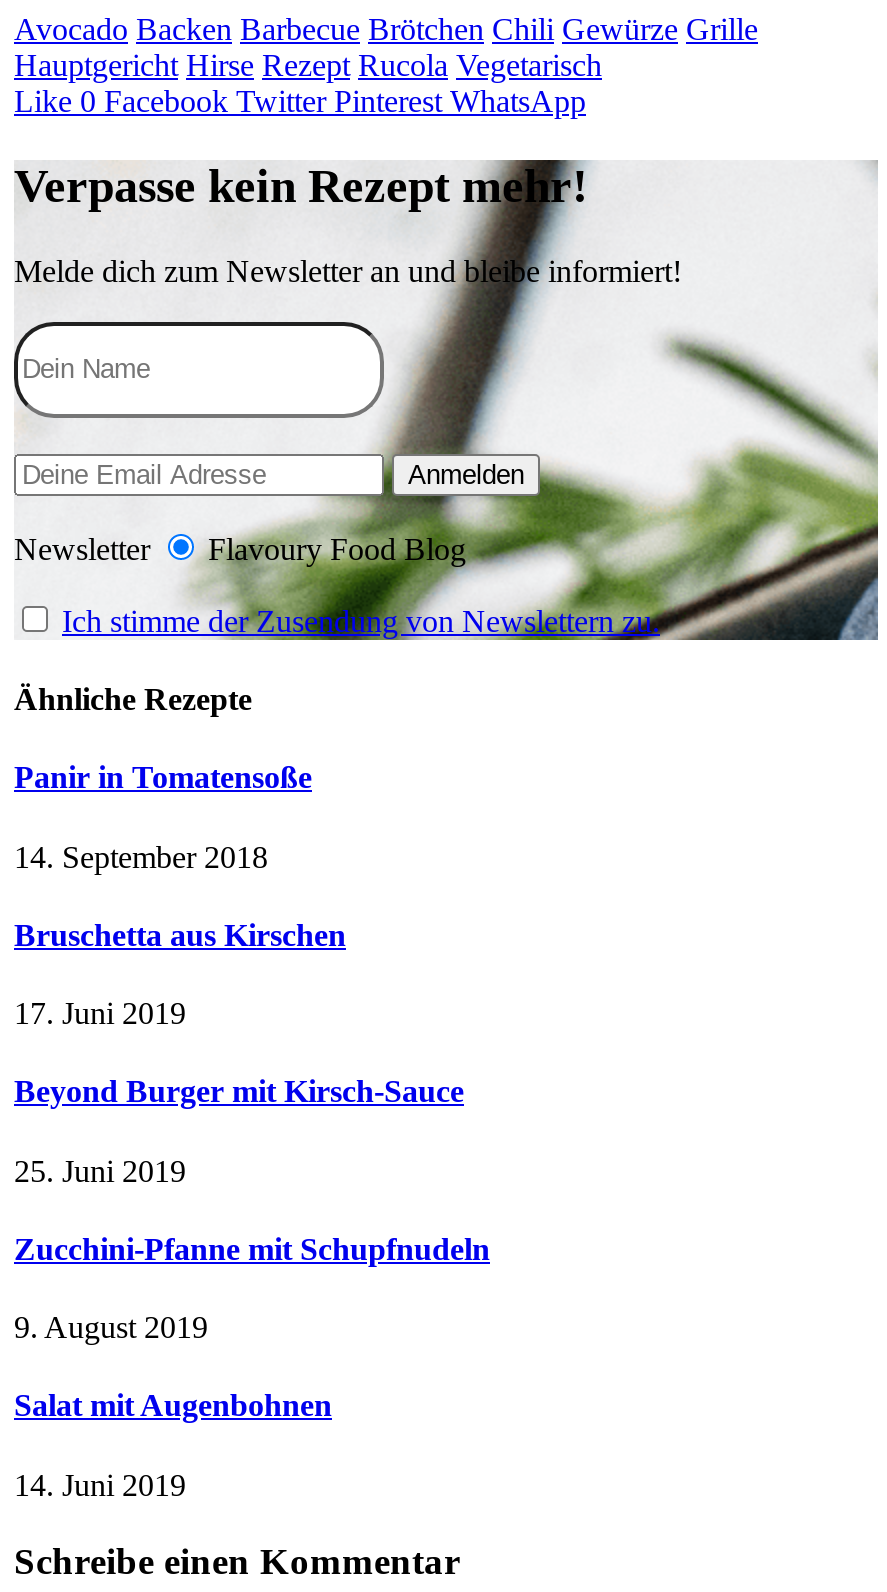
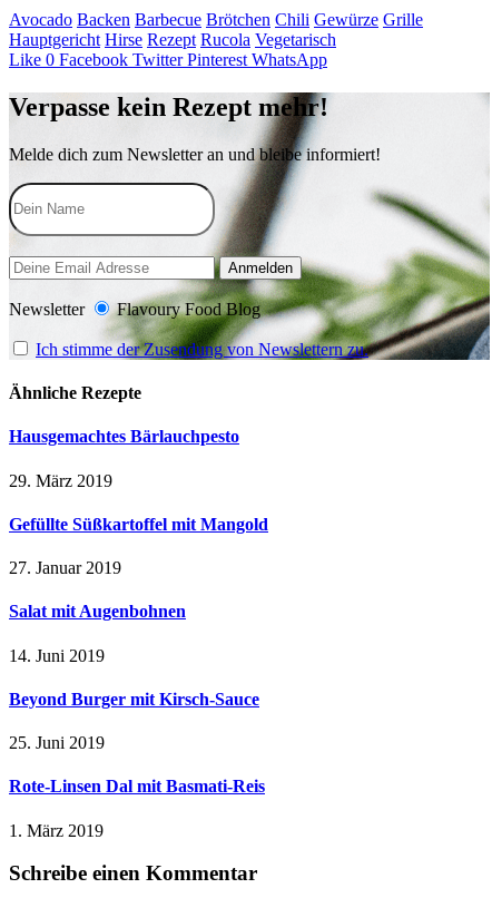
[14,761,490,1344] Panir in Tomatensoße | 14. September 2018 | Bruschetta aus Kirschen | 17. Juni 2019 | Zucchini-Pfanne mit Schupfnudeln | 9. August 2019 -> [9,427,268,577] Hausgemachtes Bärlauchpesto | 29. März 2019 | Gefüllte Süßkartoffel mit Mangold | 27. Januar 2019
moved [14,1075,464,1187] -> [9,690,259,752]: Beyond Burger mit Kirsch-Sauce | 25. Juni 2019
moved [14,1389,332,1501] -> [9,602,186,665]: Salat mit Augenbohnen | 14. Juni 2019
none -> [9,777,265,840] Rote-Linsen Dal mit Basmati-Reis | 1. März 2019

